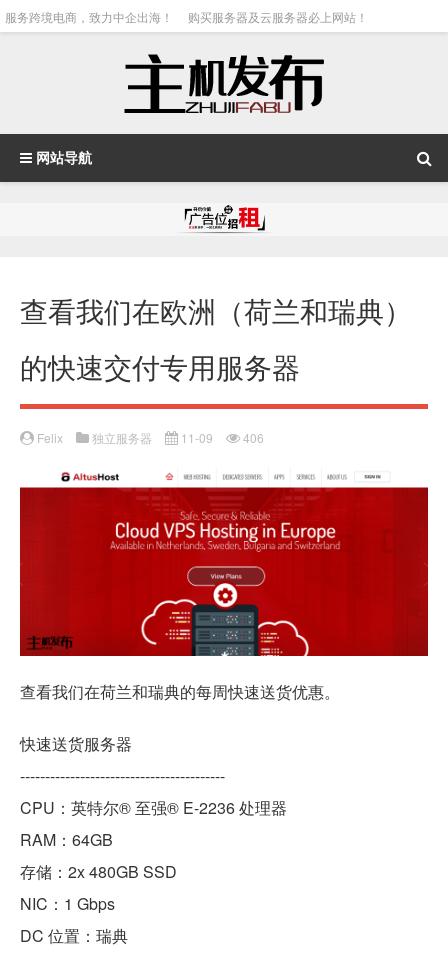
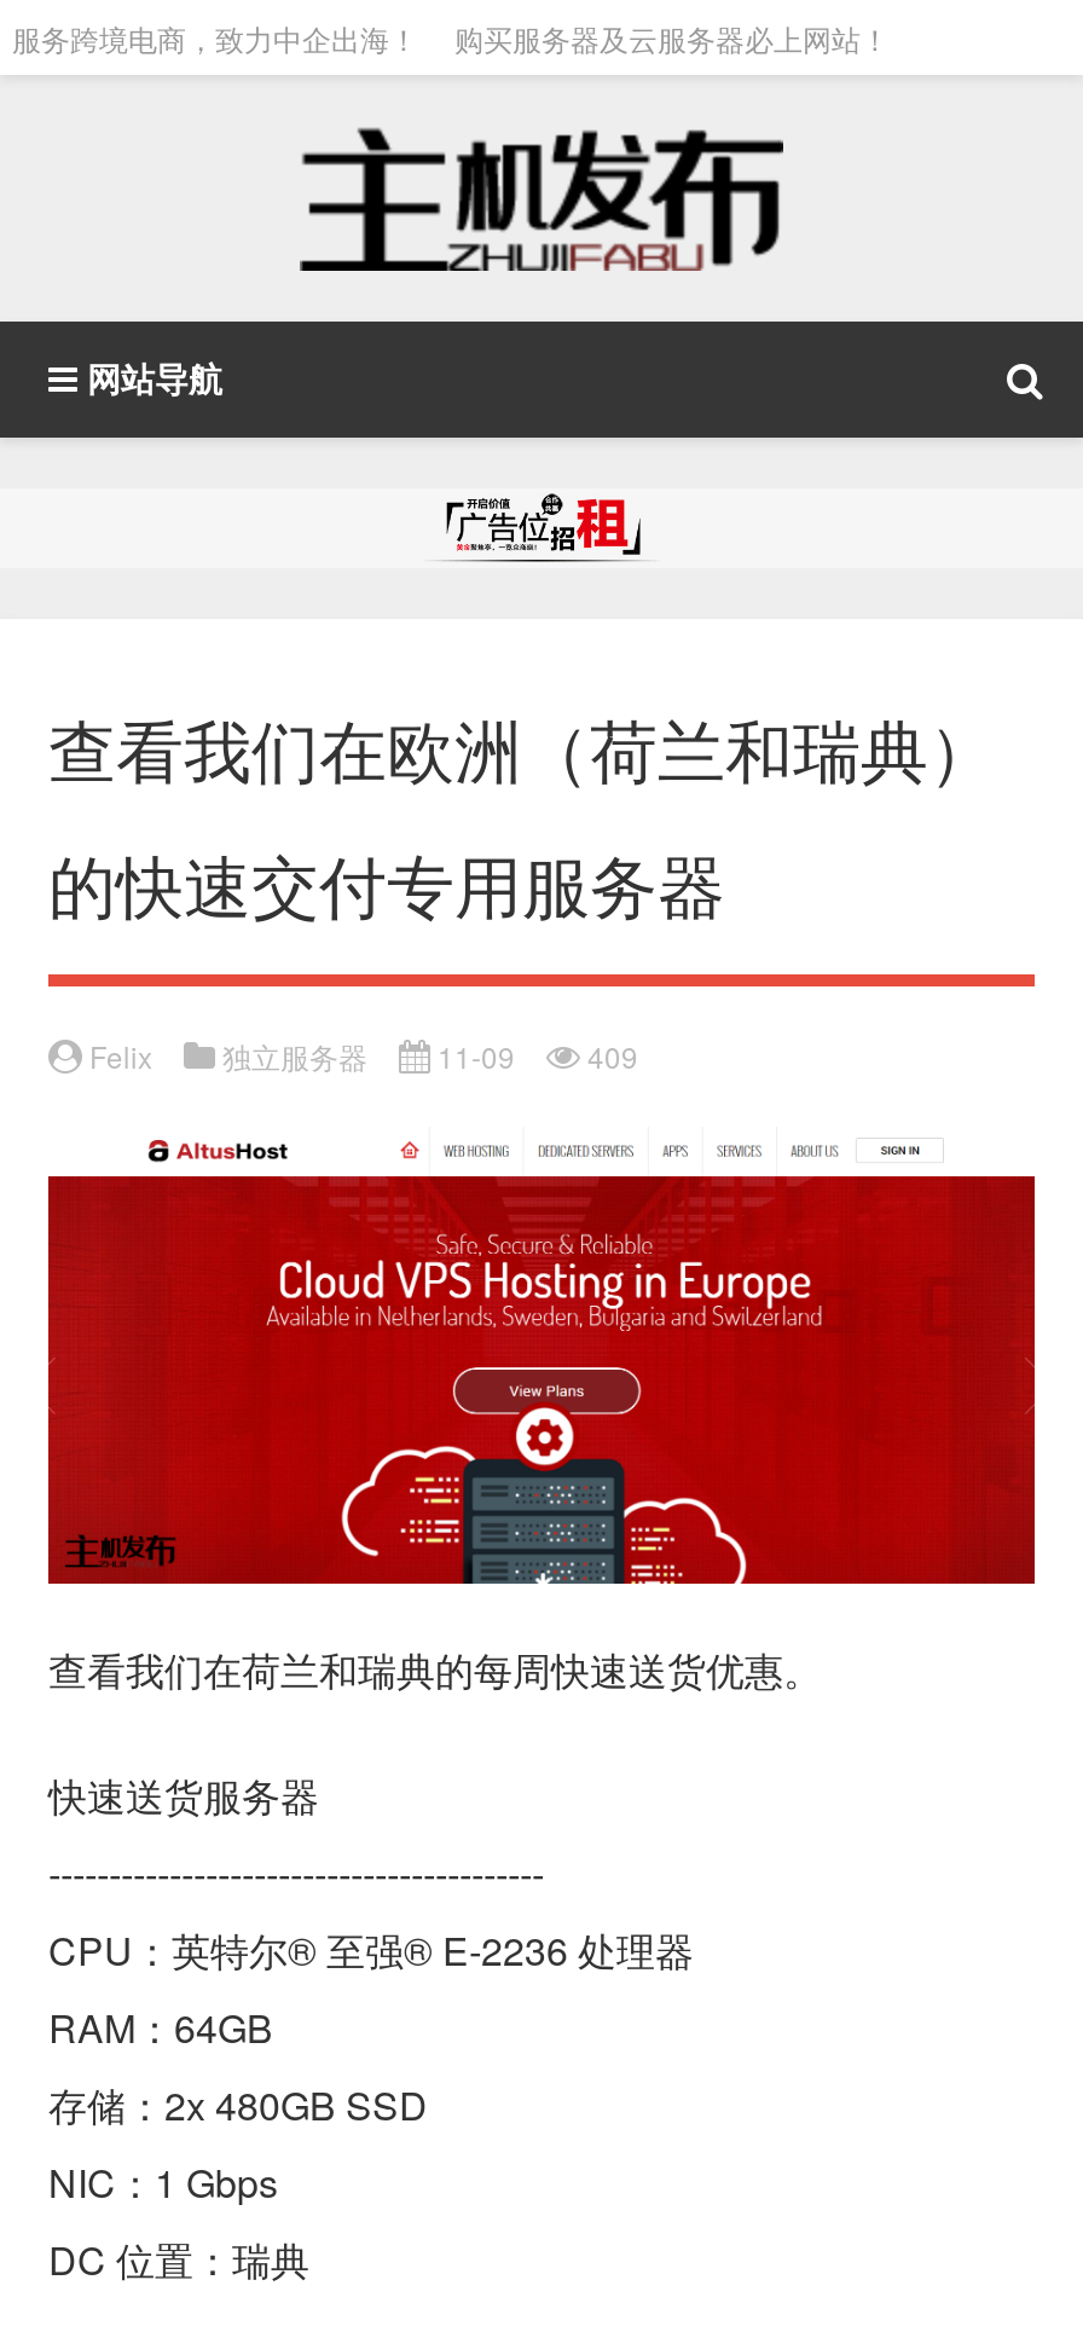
[37,429,264,446] Felix 独立服务器 11-09 406 -> [89,1034,638,1075] Felix 独立服务器 11-09 409

